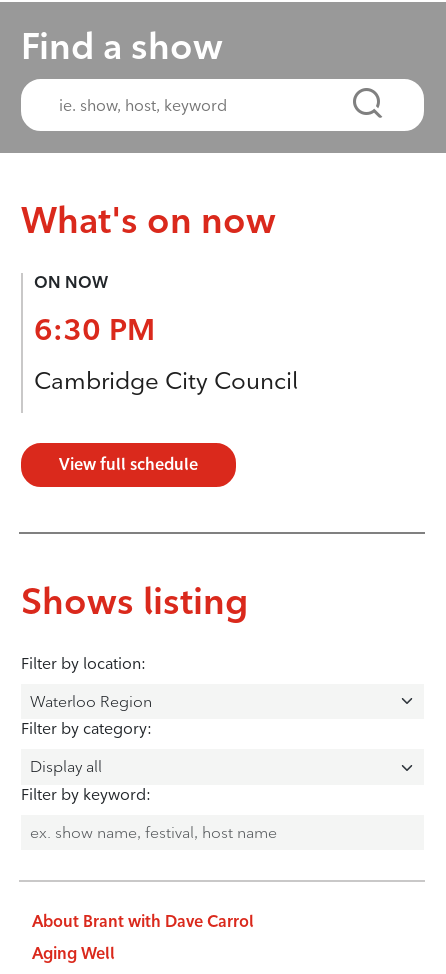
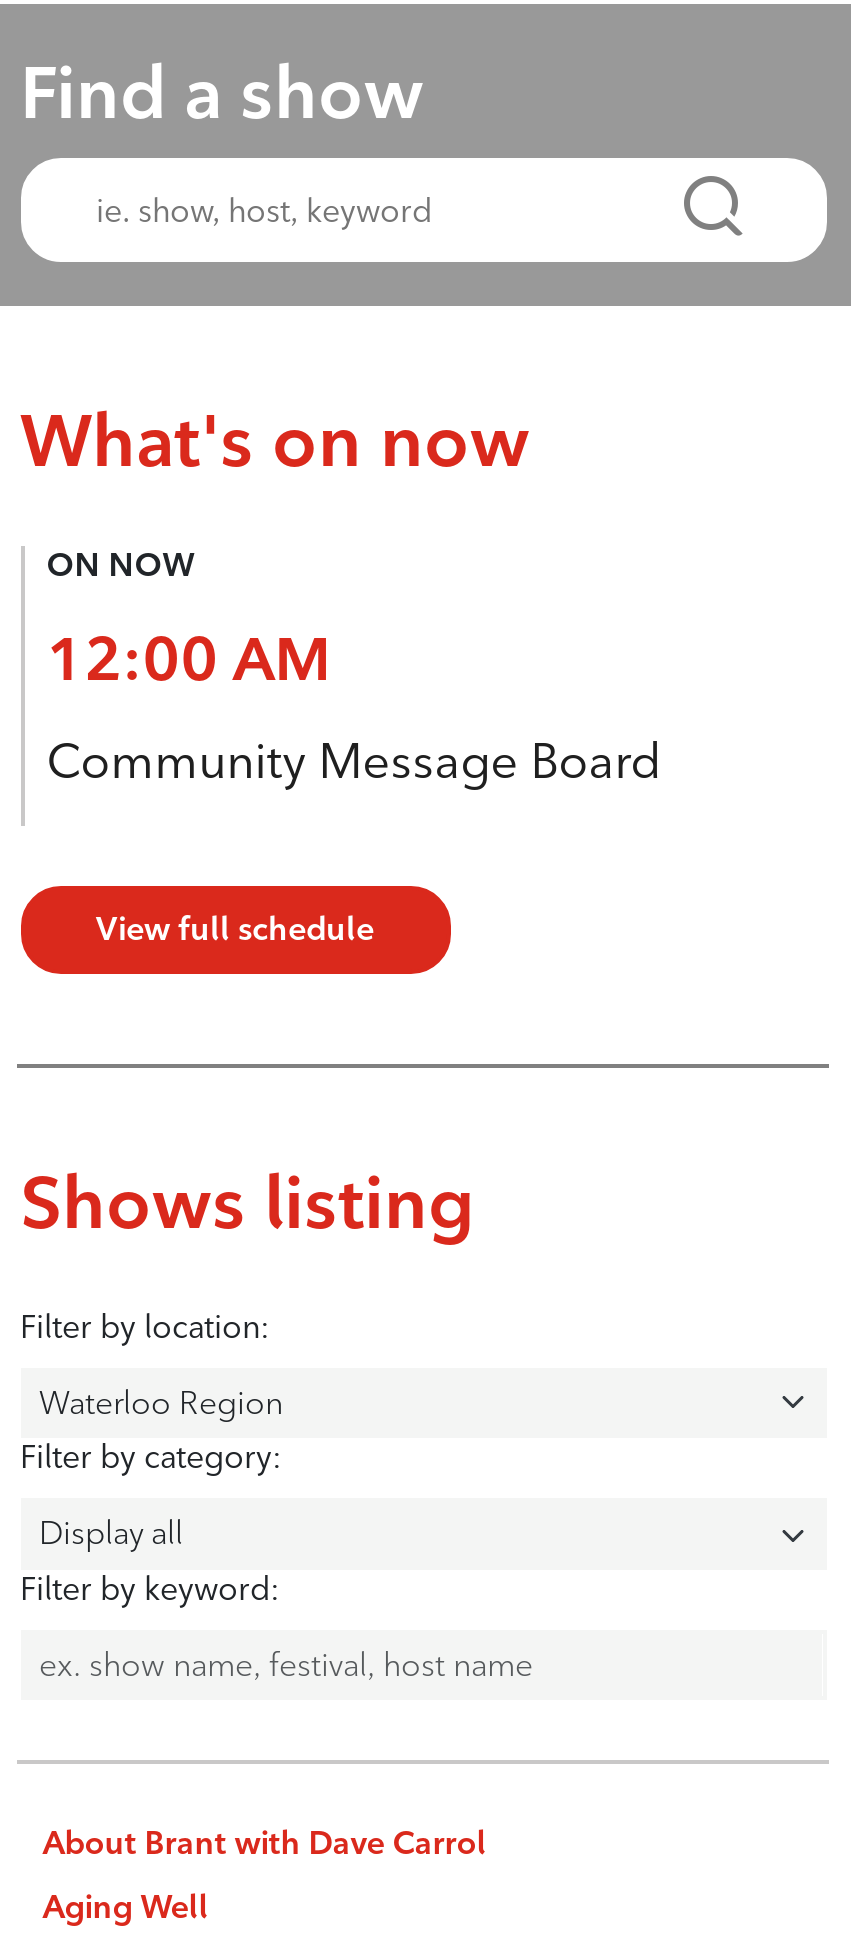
[34,311,155,348] 6:30 PM -> [47,623,331,697] 12:00 AM
[34,366,298,395] Cambridge City Council -> [47,732,661,790] Community Message Board

